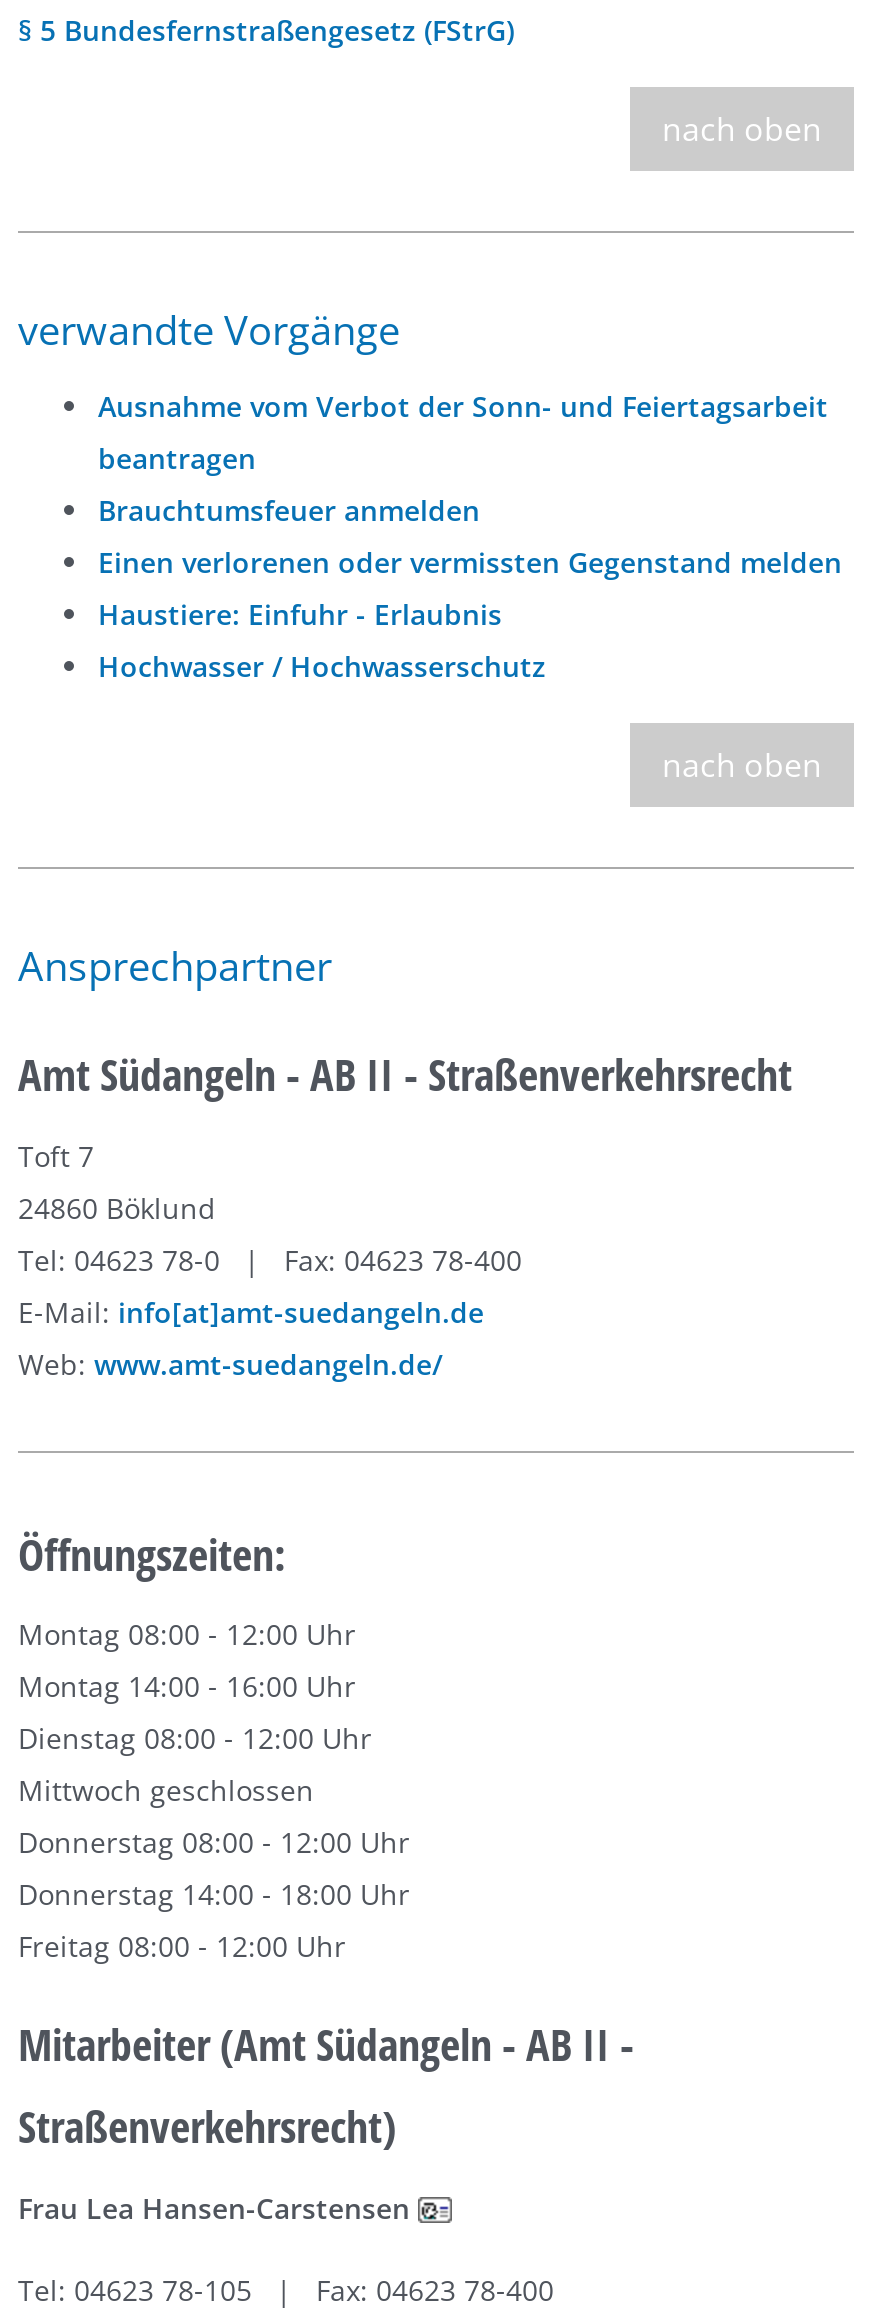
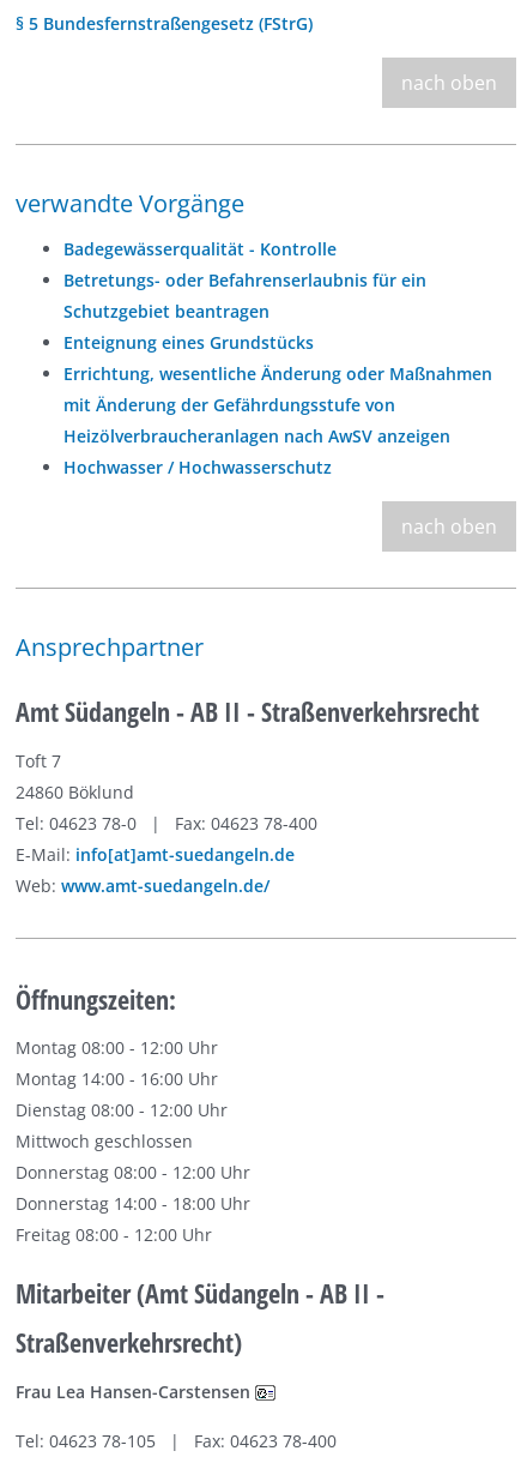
[98,387,842,633] Ausnahme vom Verbot der Sonn- und Feiertagsarbeit | beantragen | Brauchtumsfeuer anmelden | Einen verlorenen oder vermissten Gegenstand melden | Haustiere: Einfuhr - Erlaubnis -> [63,237,492,447] Badegewässerqualität - Kontrolle | Betretungs- oder Befahrenserlaubnis für ein | Schutzgebiet beantragen | Enteignung eines Grundstücks | Errichtung, wesentliche Änderung oder Maßnahmen | mit Änderung der Gefährdungsstufe von | Heizölverbraucheranlagen nach AwSV anzeigen

